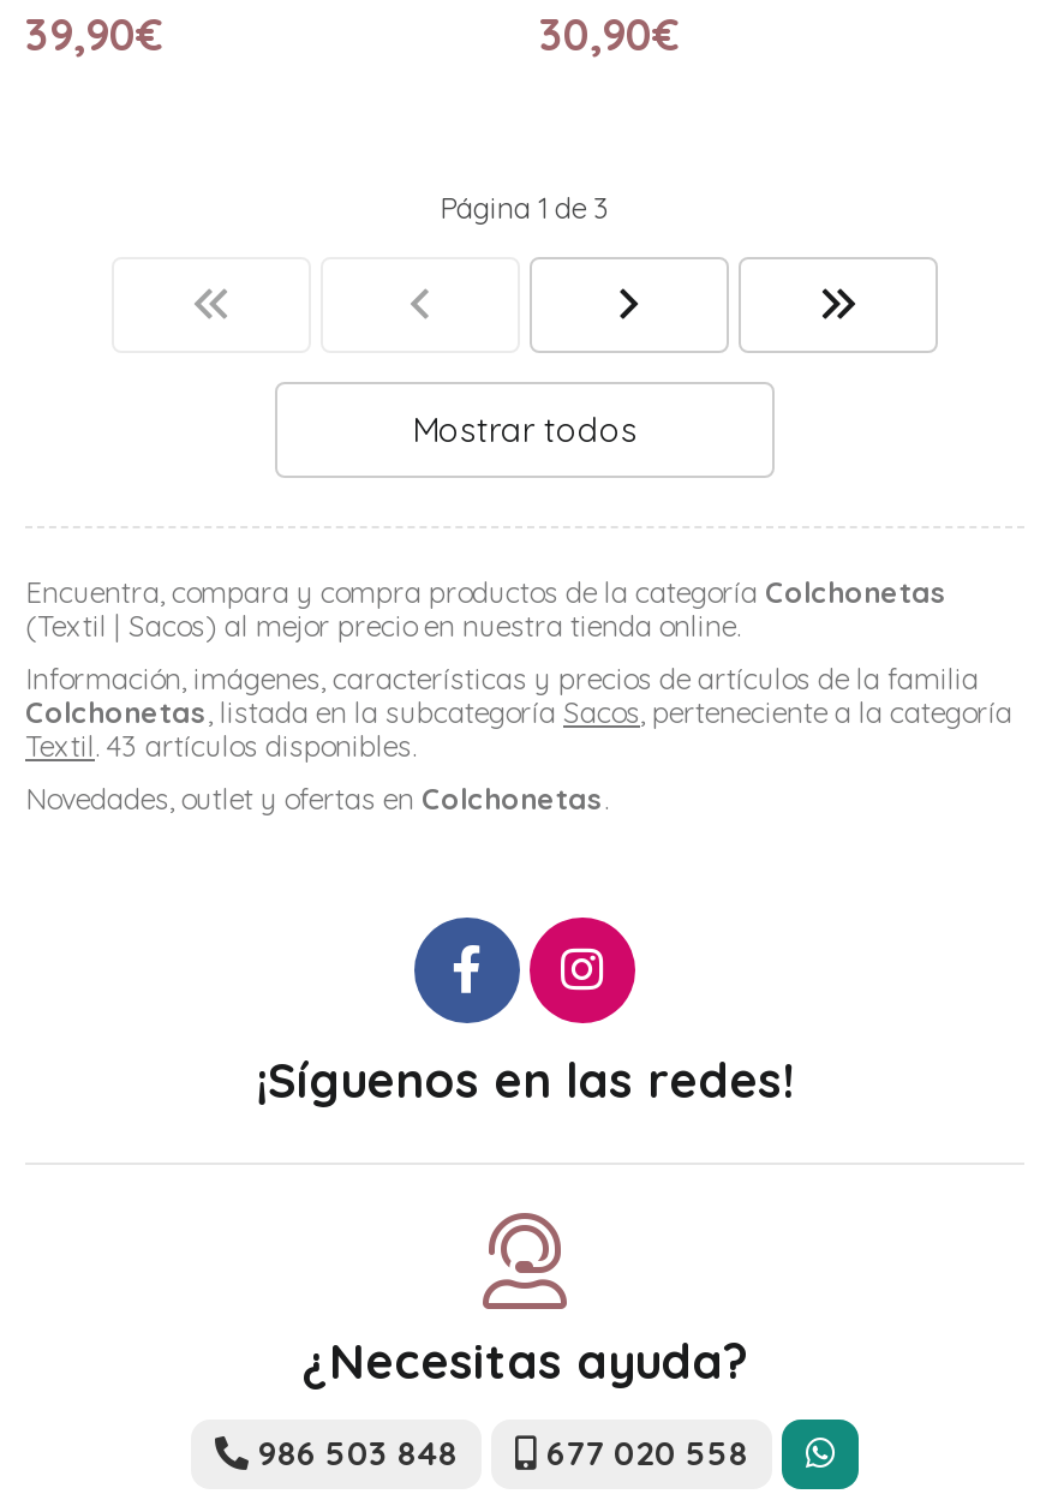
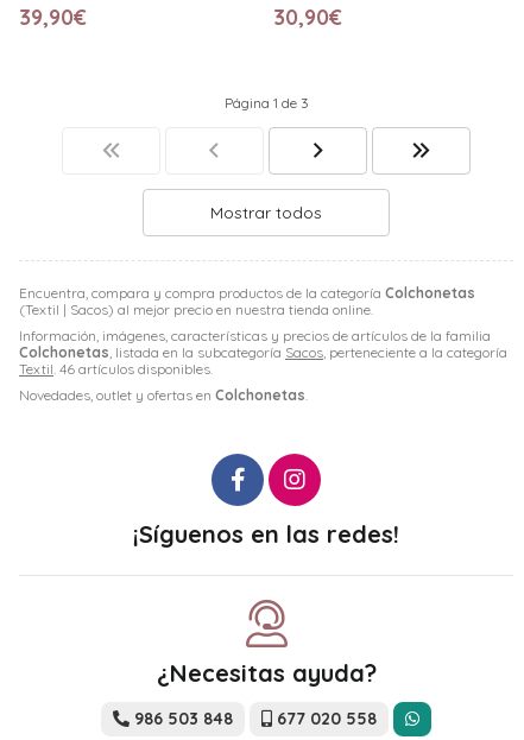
[25,728,417,764] Textil. 43 artículos disponibles. -> [19,360,213,378] Textil. 46 artículos disponibles.

